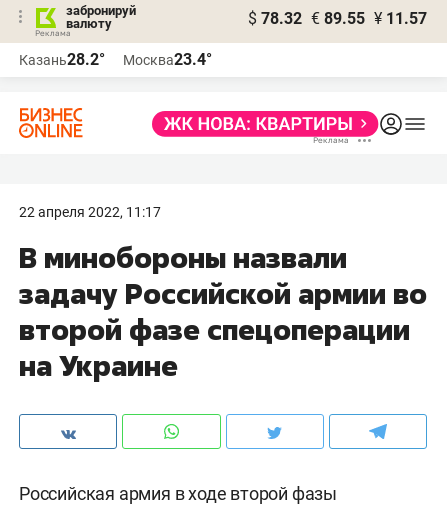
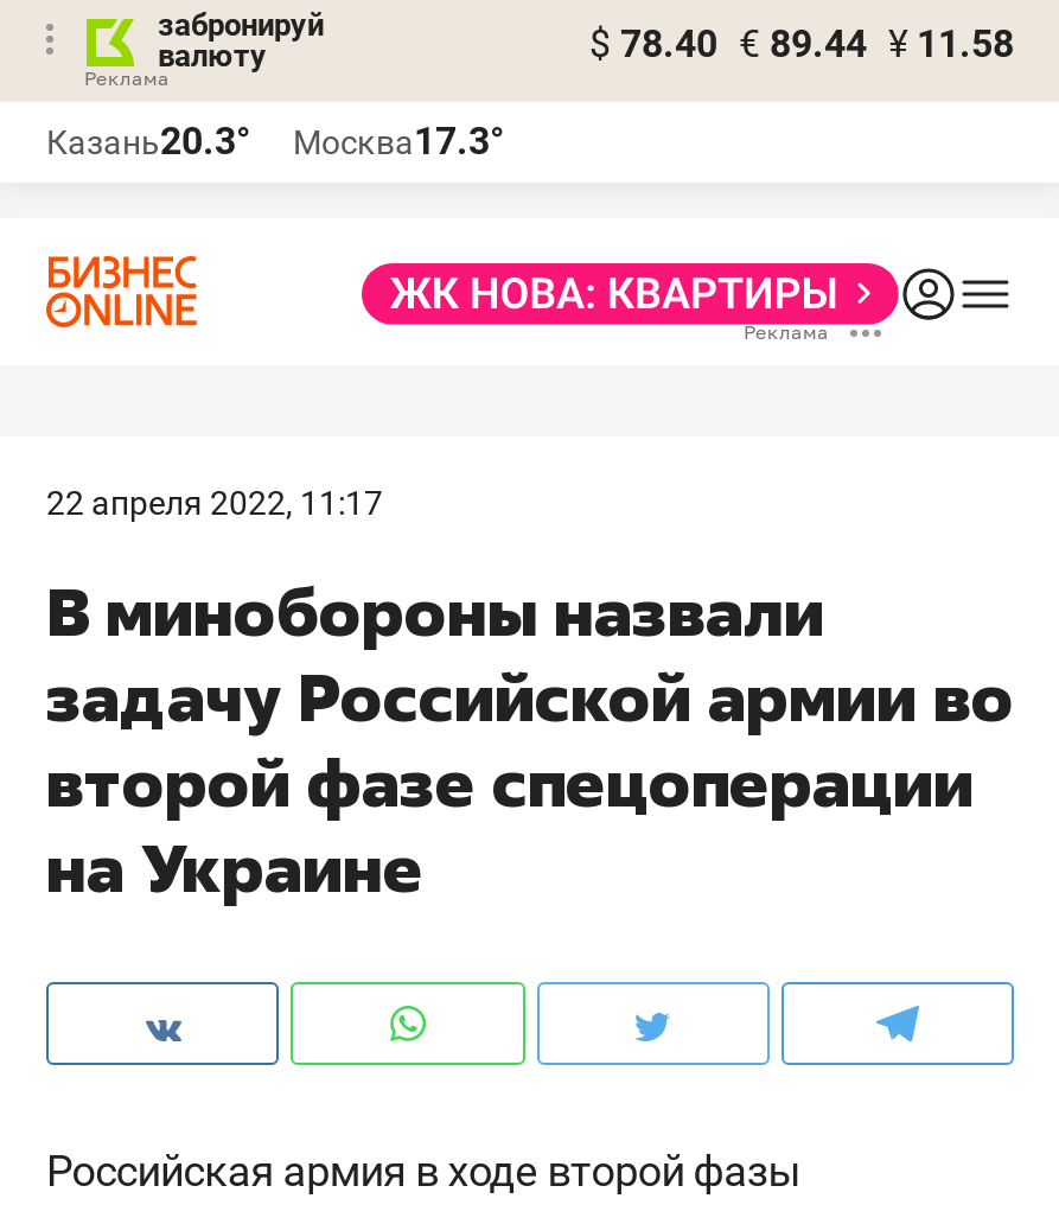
[248,9,427,28] $ 78.32 € 89.55 ¥ 11.57 -> [589,21,1014,66] $ 78.40 € 89.44 ¥ 11.58
[19,50,105,69] Казань28.2° -> [46,119,250,164] Казань20.3°
[123,50,212,69] Москва23.4° -> [293,119,504,164] Москва17.3°

